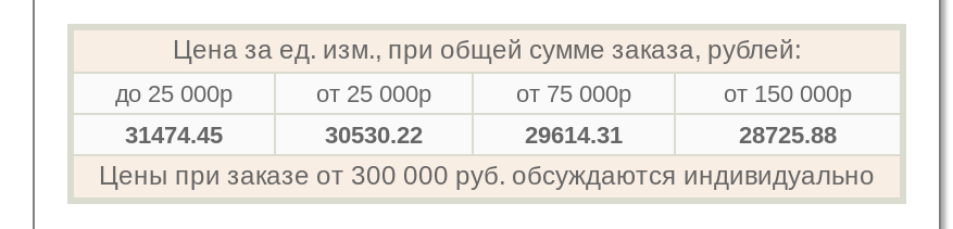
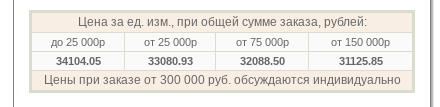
[125,122,223,148] 31474.45 -> [55,55,100,67] 34104.05
[325,122,423,148] 30530.22 -> [147,55,192,67] 33080.93
[525,122,623,148] 29614.31 -> [239,55,284,67] 32088.50
[739,122,837,148] 28725.88 -> [338,55,382,67] 31125.85

